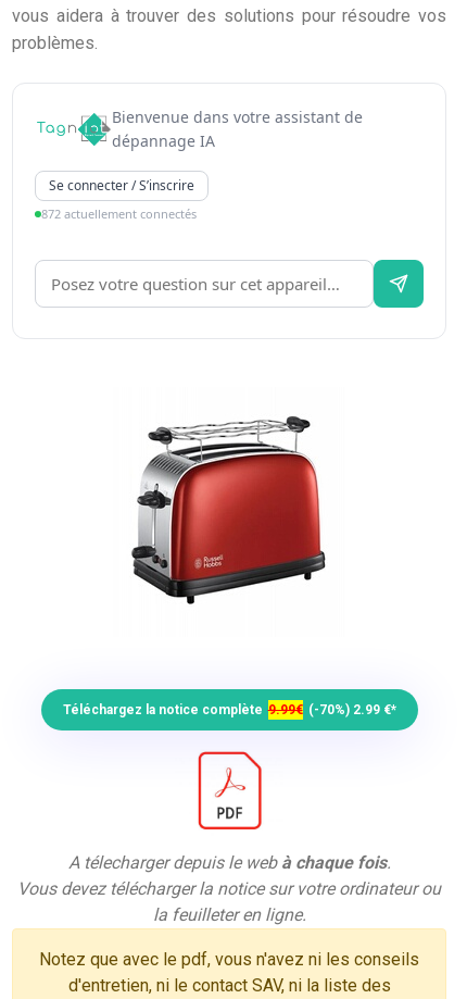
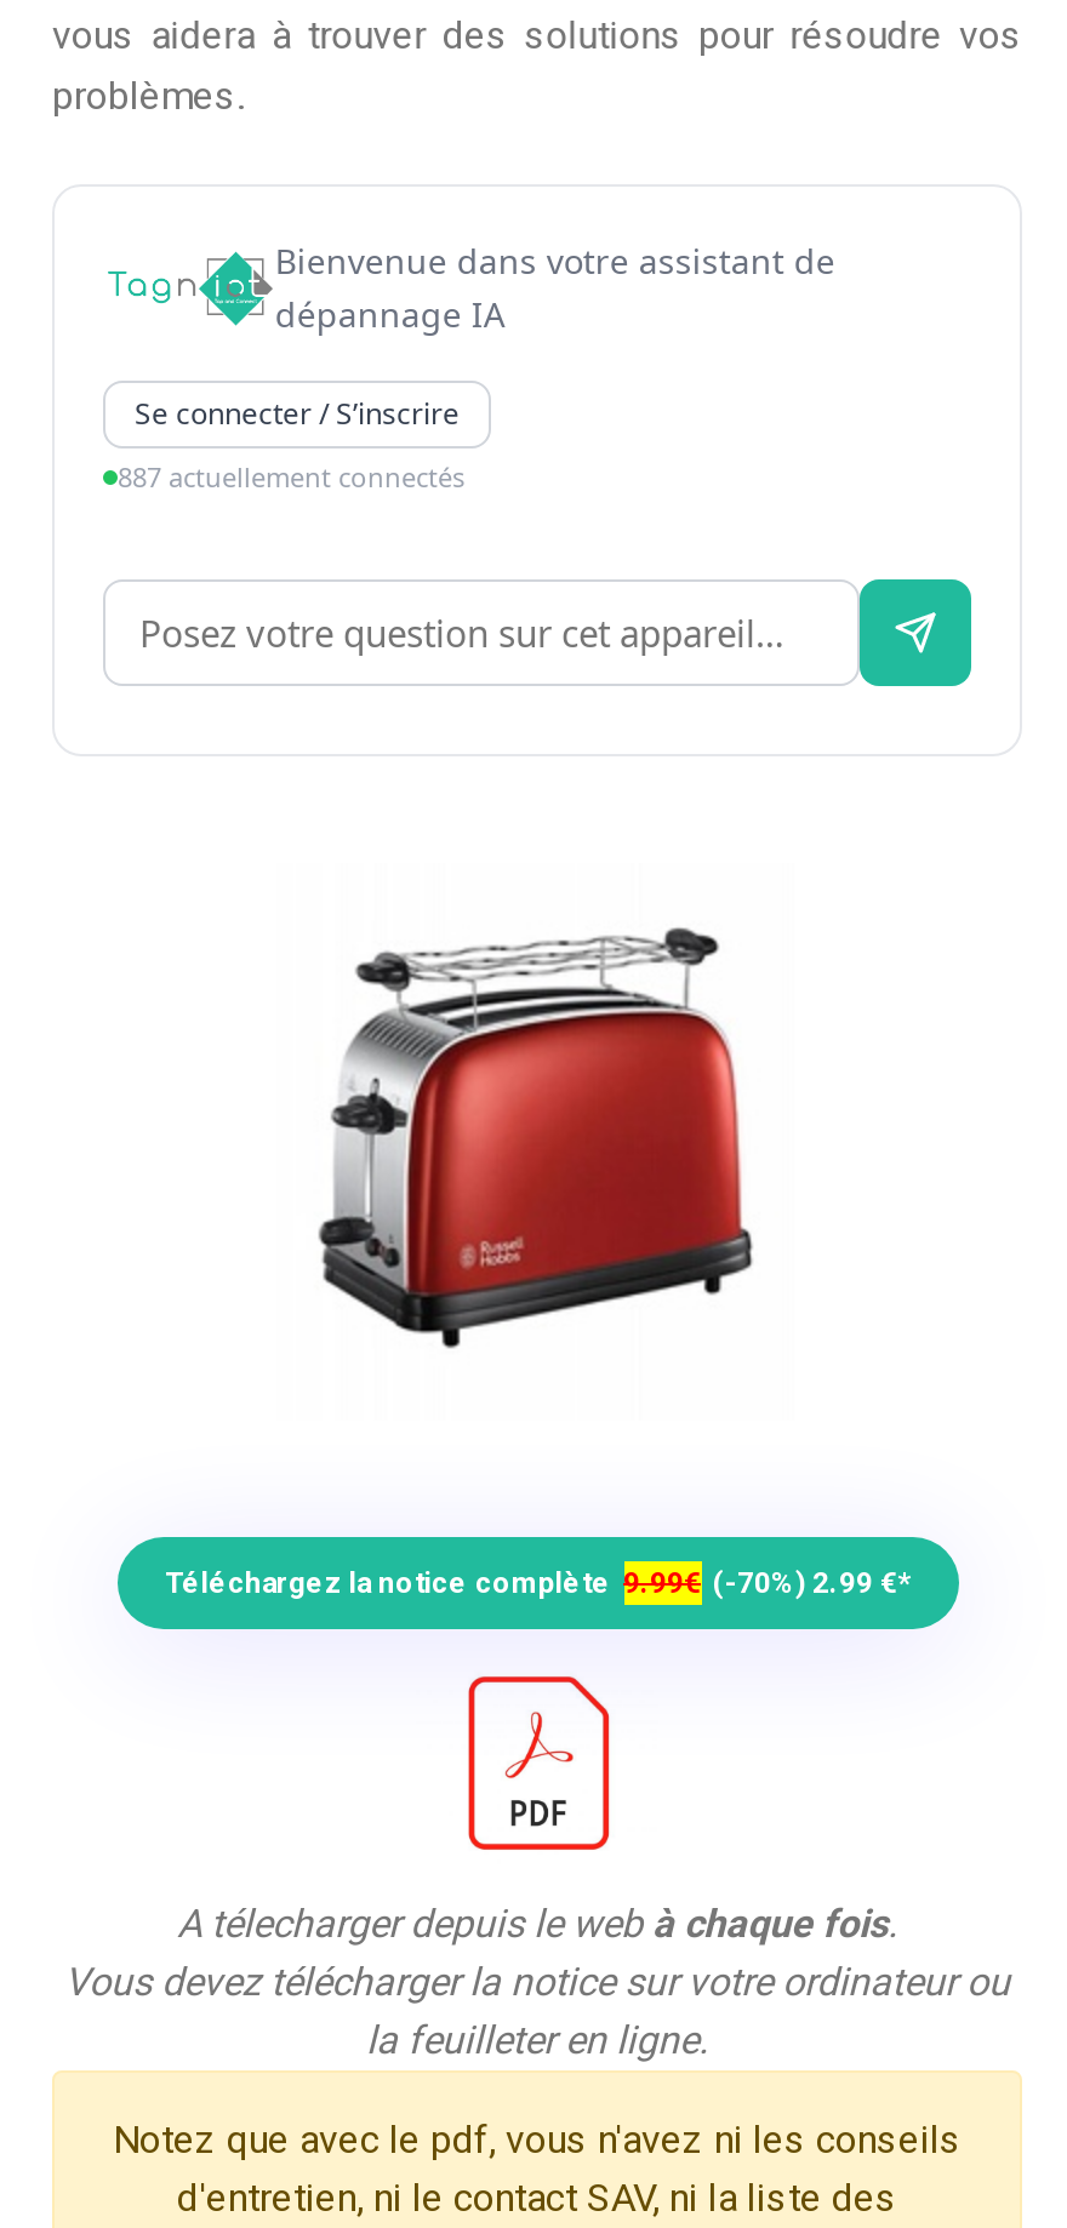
[41,205,197,222] 872 actuellement connectés -> [118,458,464,495] 887 actuellement connectés

